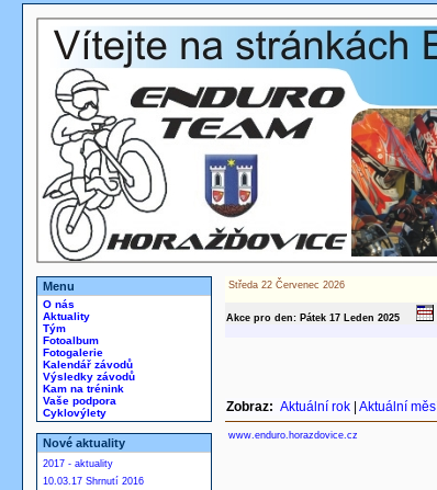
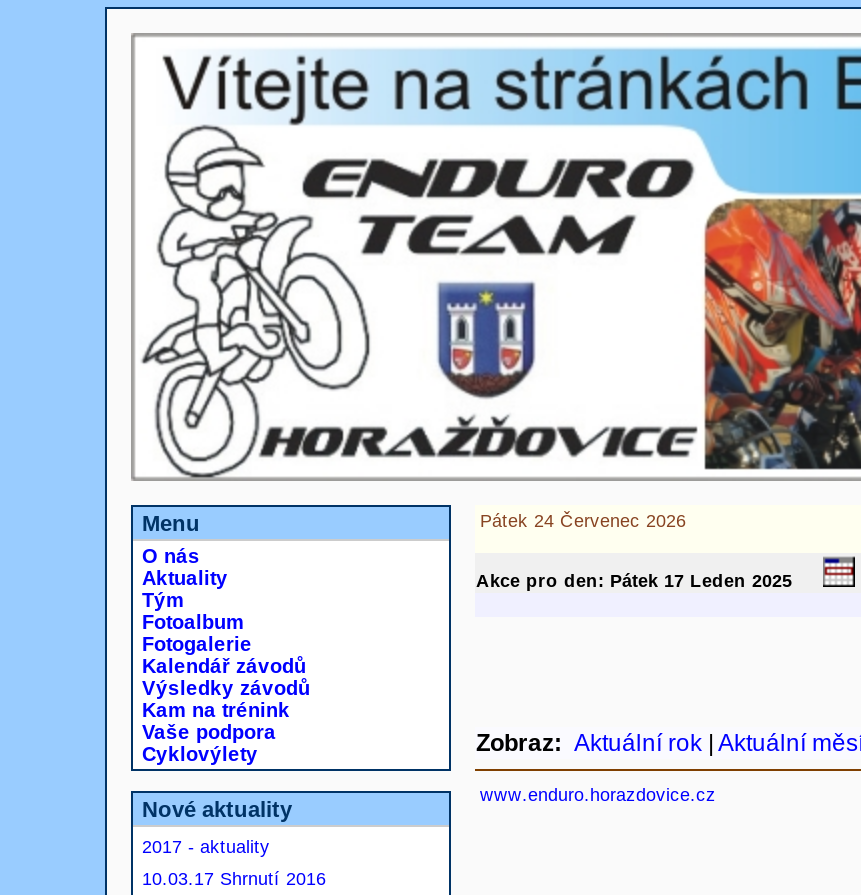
[228,280,344,290] Středa 22 Červenec 2026 -> [480,511,686,531] Pátek 24 Červenec 2026

